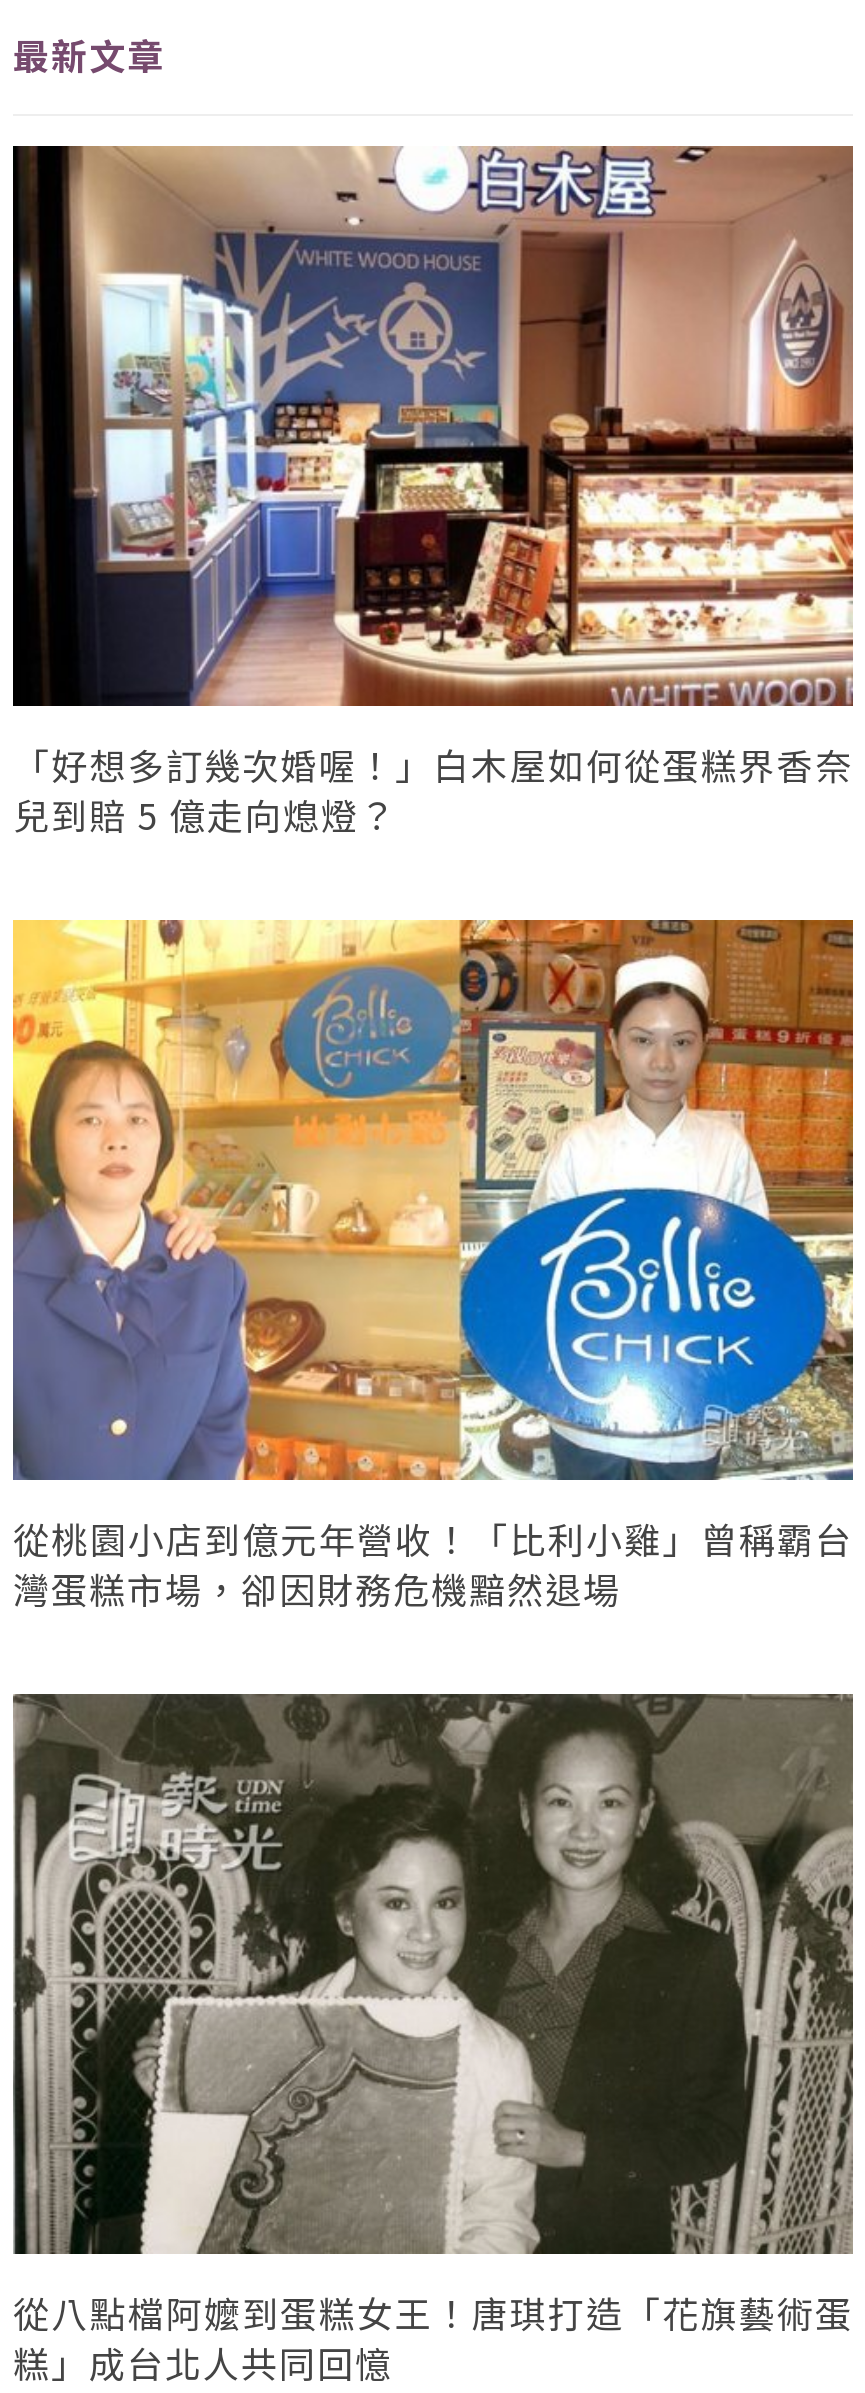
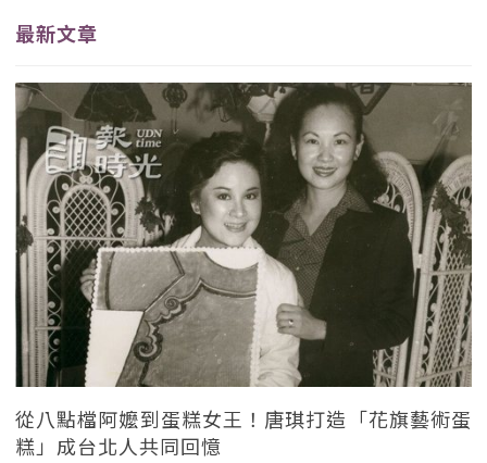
[11,144,855,840] [image] | 「好想多訂幾次婚喔！」白木屋如何從蛋糕界香奈 | 兒到賠 5 億走向熄燈？ -> none
[11,918,855,1614] [image] | 從桃園小店到億元年營收！「比利小雞」曾稱霸台 | 灣蛋糕市場，卻因財務危機黯然退場 -> none

